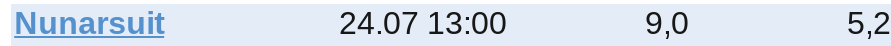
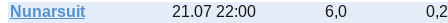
[339,6,507,40] 24.07 13:00 -> [172,3,256,20] 21.07 22:00
[645,6,689,40] 9,0 -> [325,3,347,20] 6,0
[847,6,891,40] 5,2 -> [426,3,448,20] 0,2

